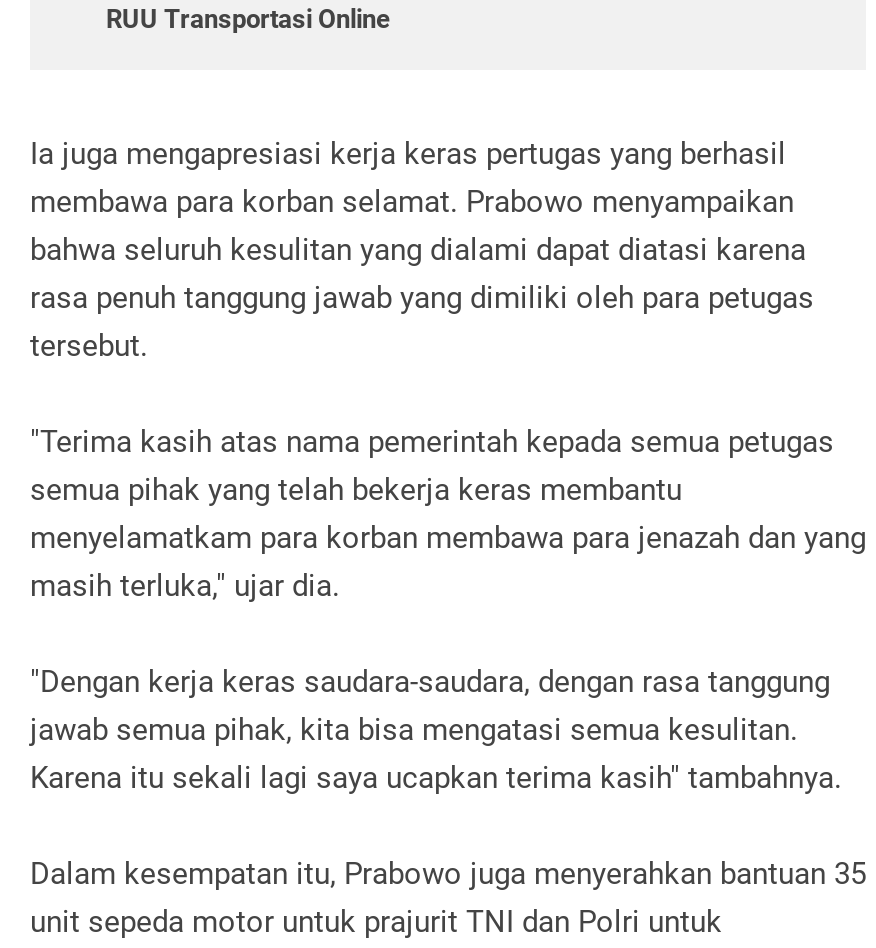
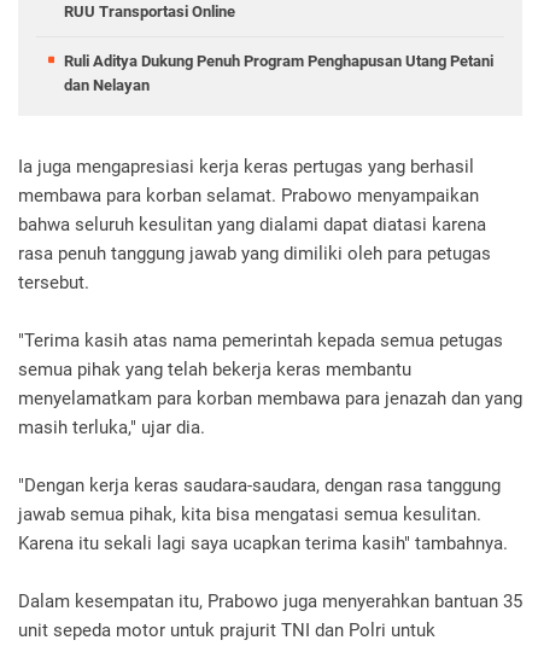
none -> [64,53,493,95] Ruli Aditya Dukung Penuh Program Penghapusan Utang Petani | dan Nelayan

